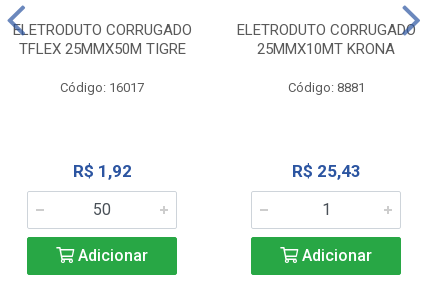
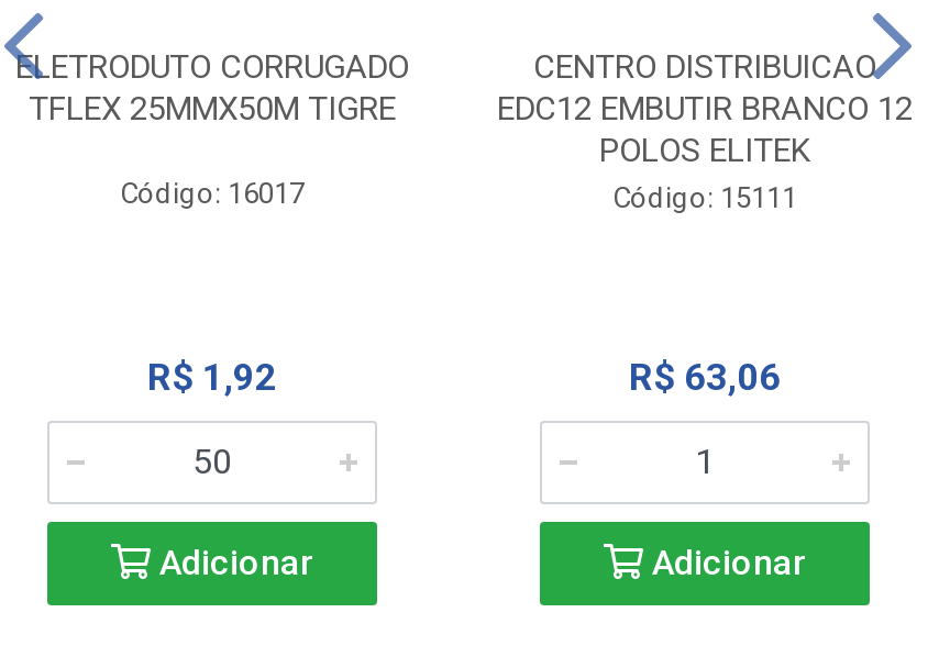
[236,21,415,95] ELETRODUTO CORRUGADO | 25MMX10MT KRONA | Código: 8881 -> [497,47,913,214] CENTRO DISTRIBUICAO | EDC12 EMBUTIR BRANCO 12 | POLOS ELITEK | Código: 15111
[291,161,360,181] R$ 25,43 -> [629,354,781,398] R$ 63,06

